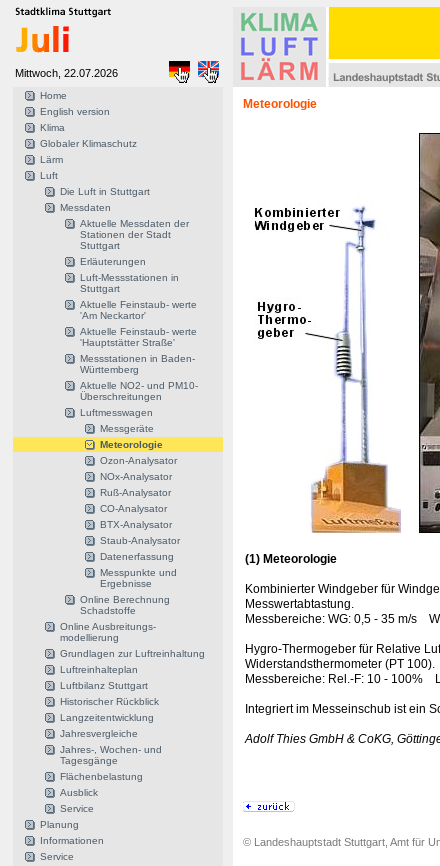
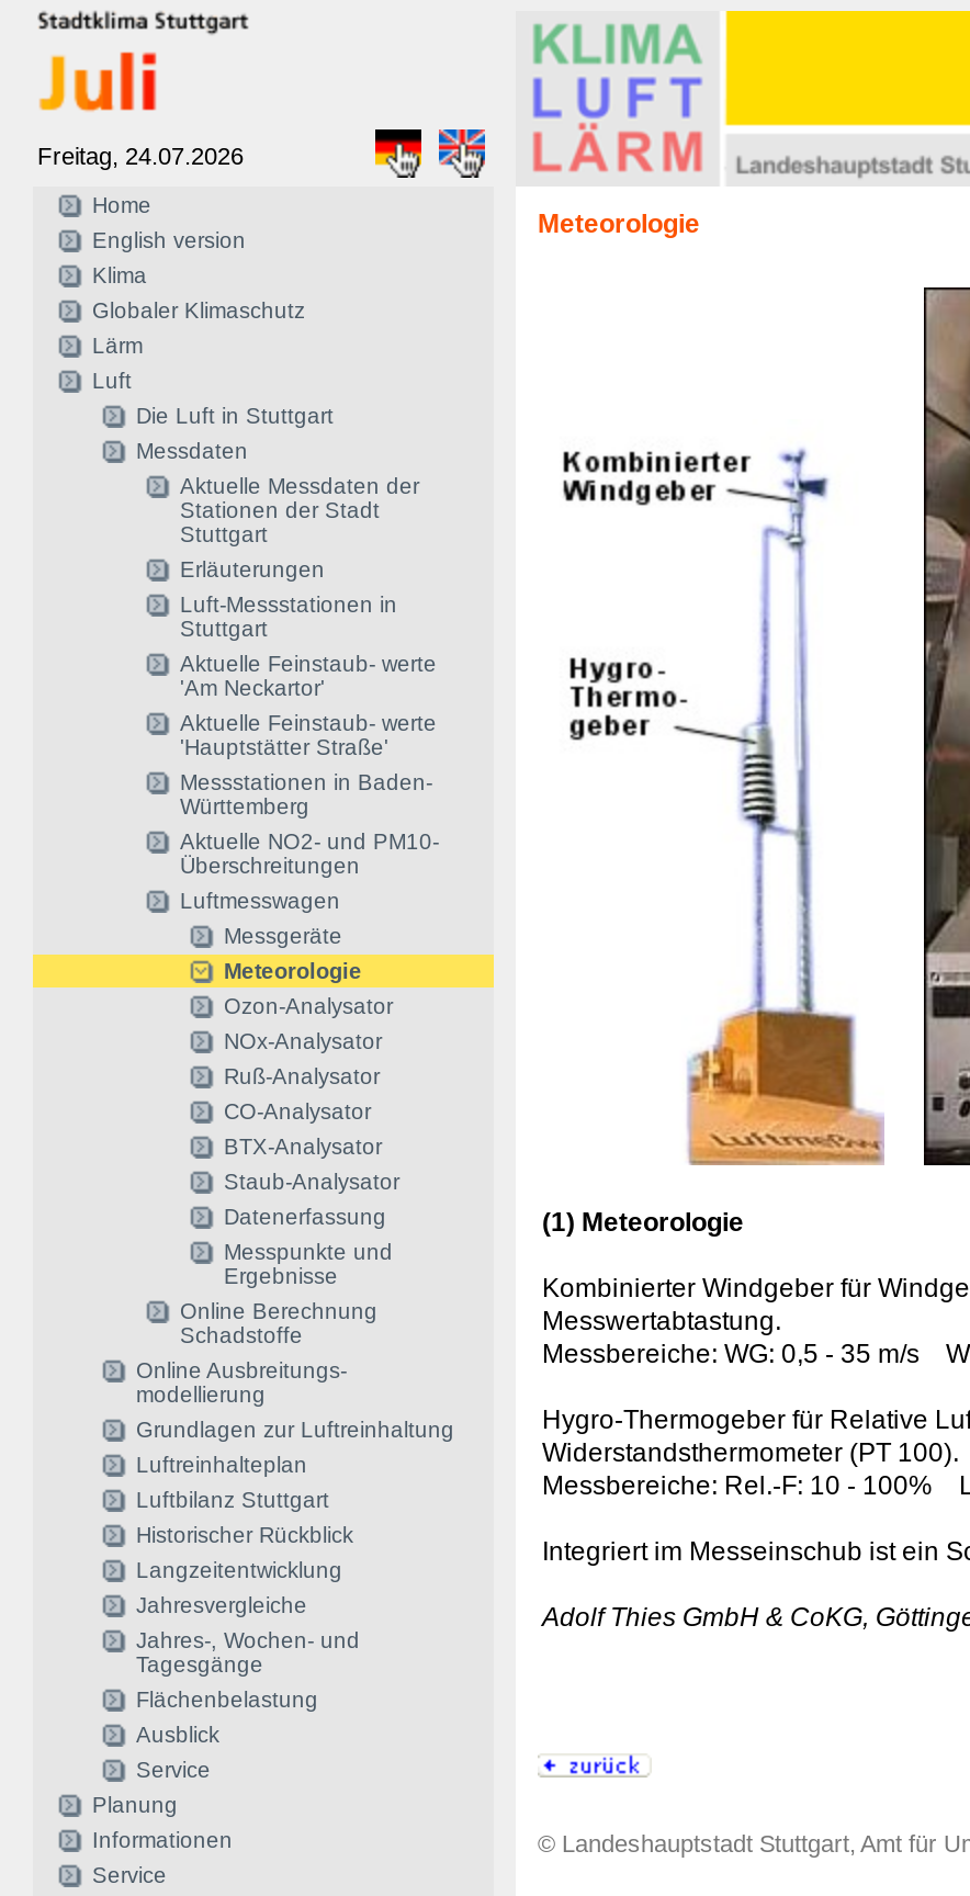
[15,67,118,79] Mittwoch, 22.07.2026 -> [37,143,244,169] Freitag, 24.07.2026

